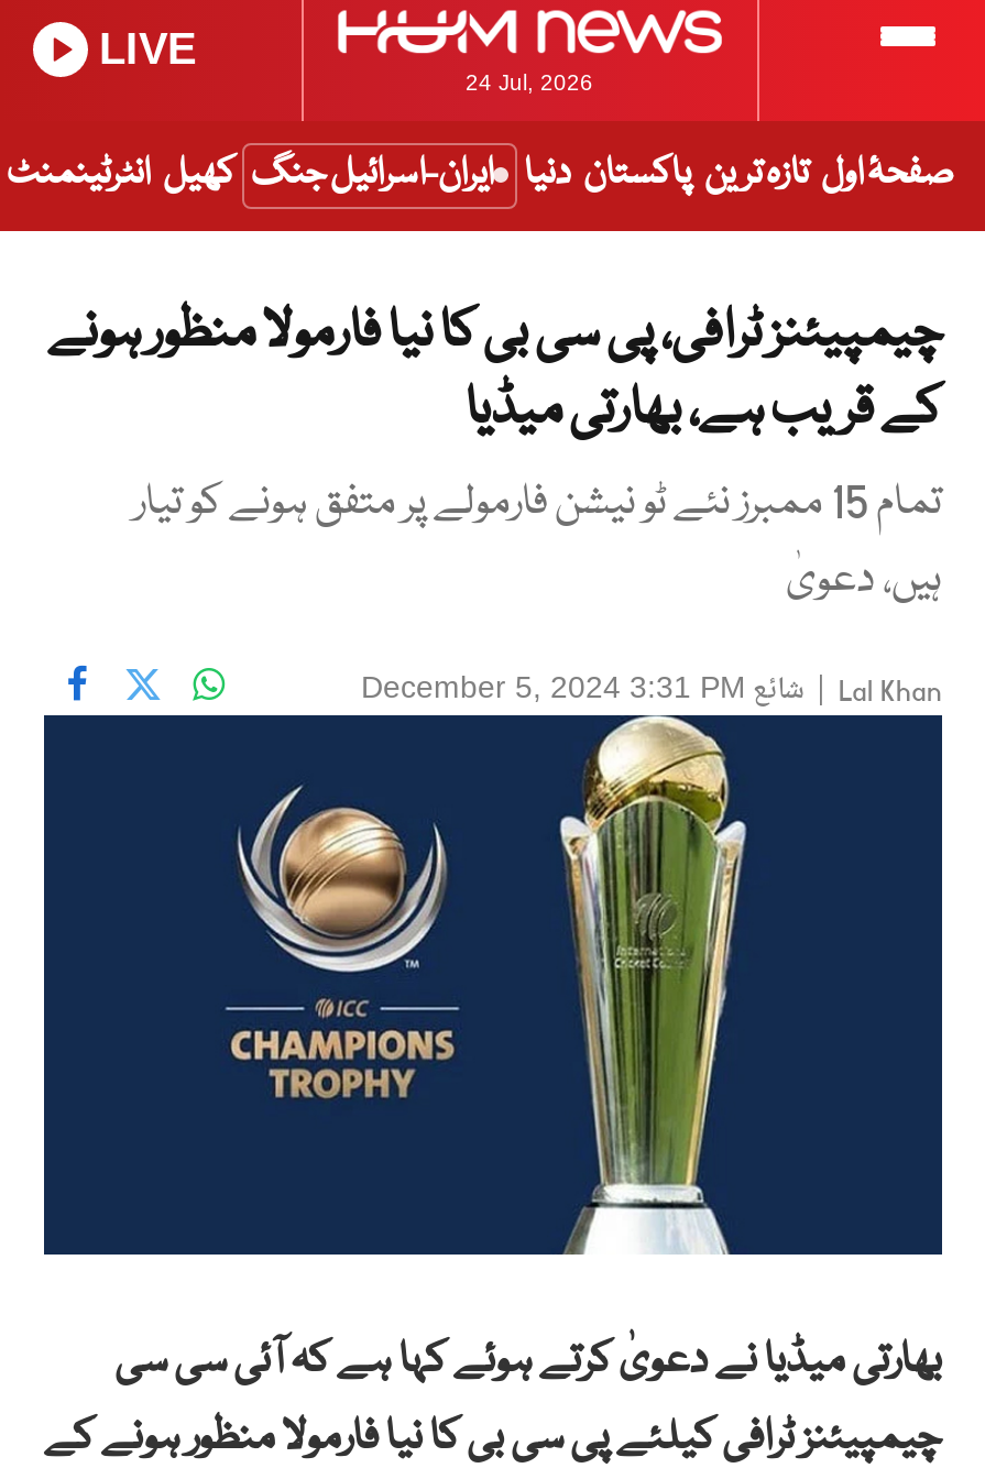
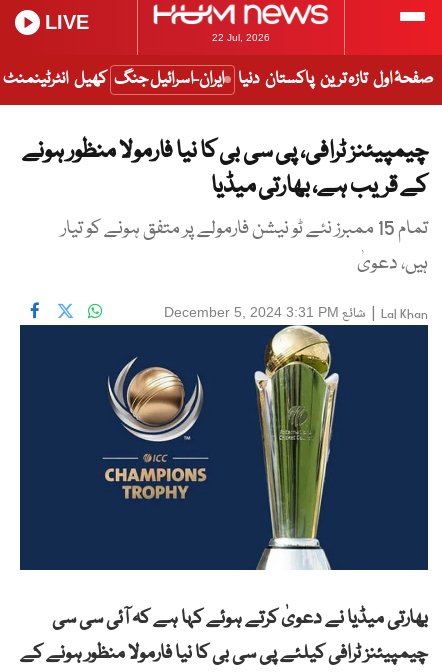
[466,70,593,95] 24 Jul, 2026 -> [211,32,269,43] 22 Jul, 2026

